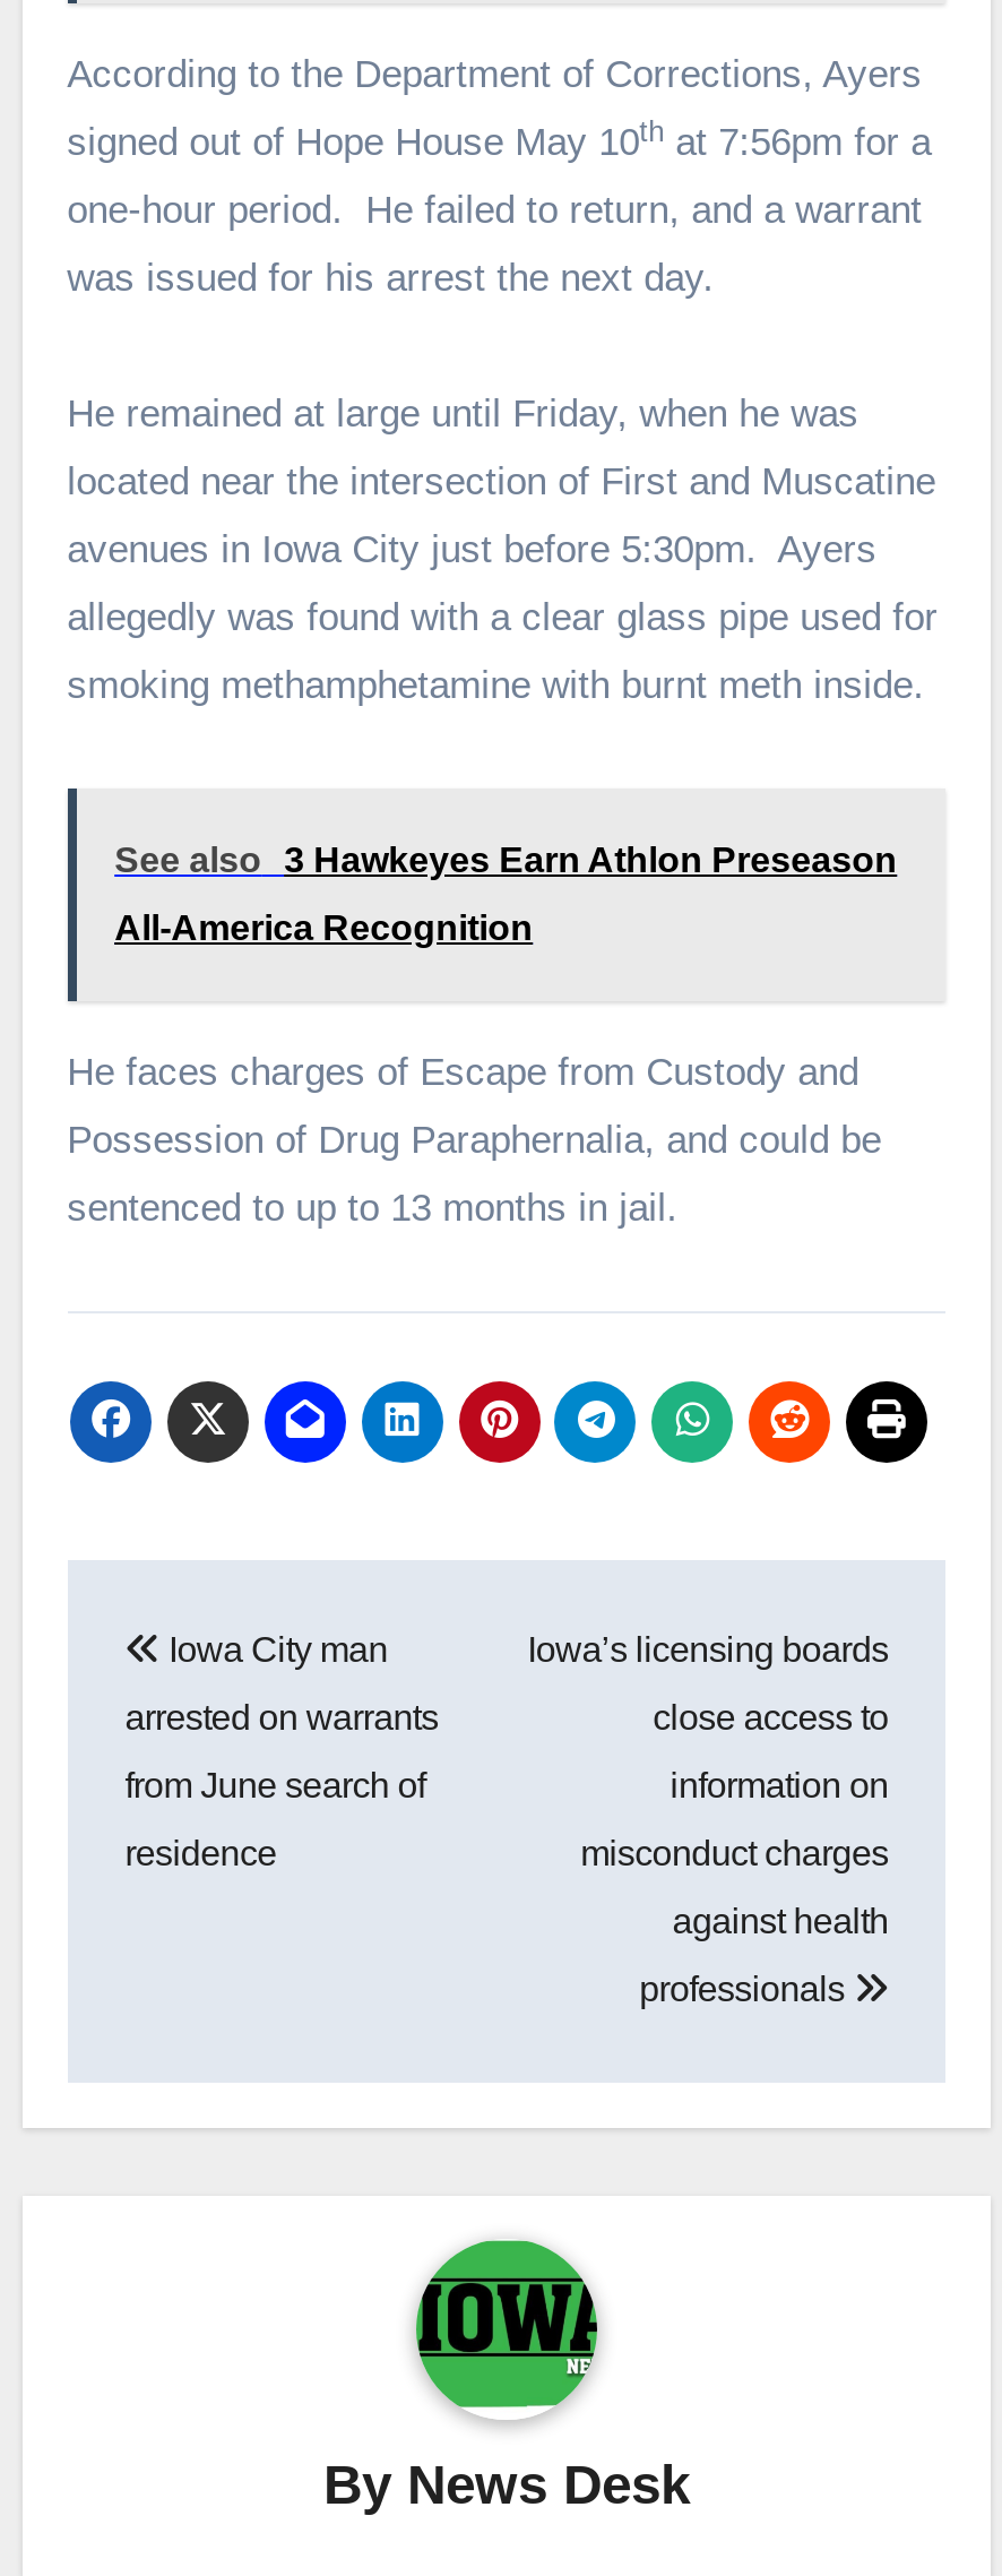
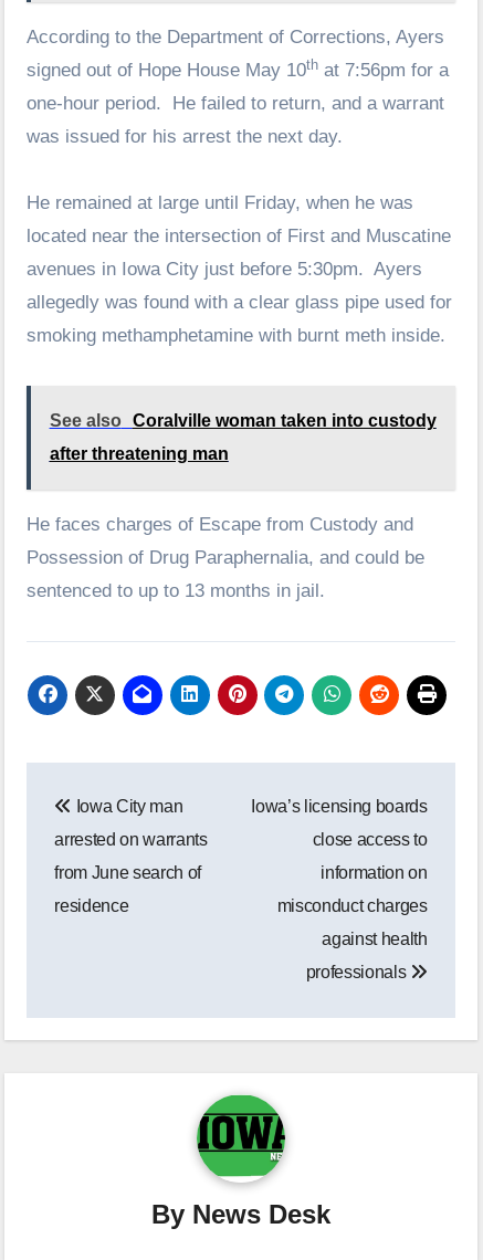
[114,841,897,879] See also 3 Hawkeyes Earn Athlon Preseason -> [49,411,436,430] See also Coralville woman taken into custody
[114,908,533,947] All-America Recognition -> [49,444,228,463] after threatening man

